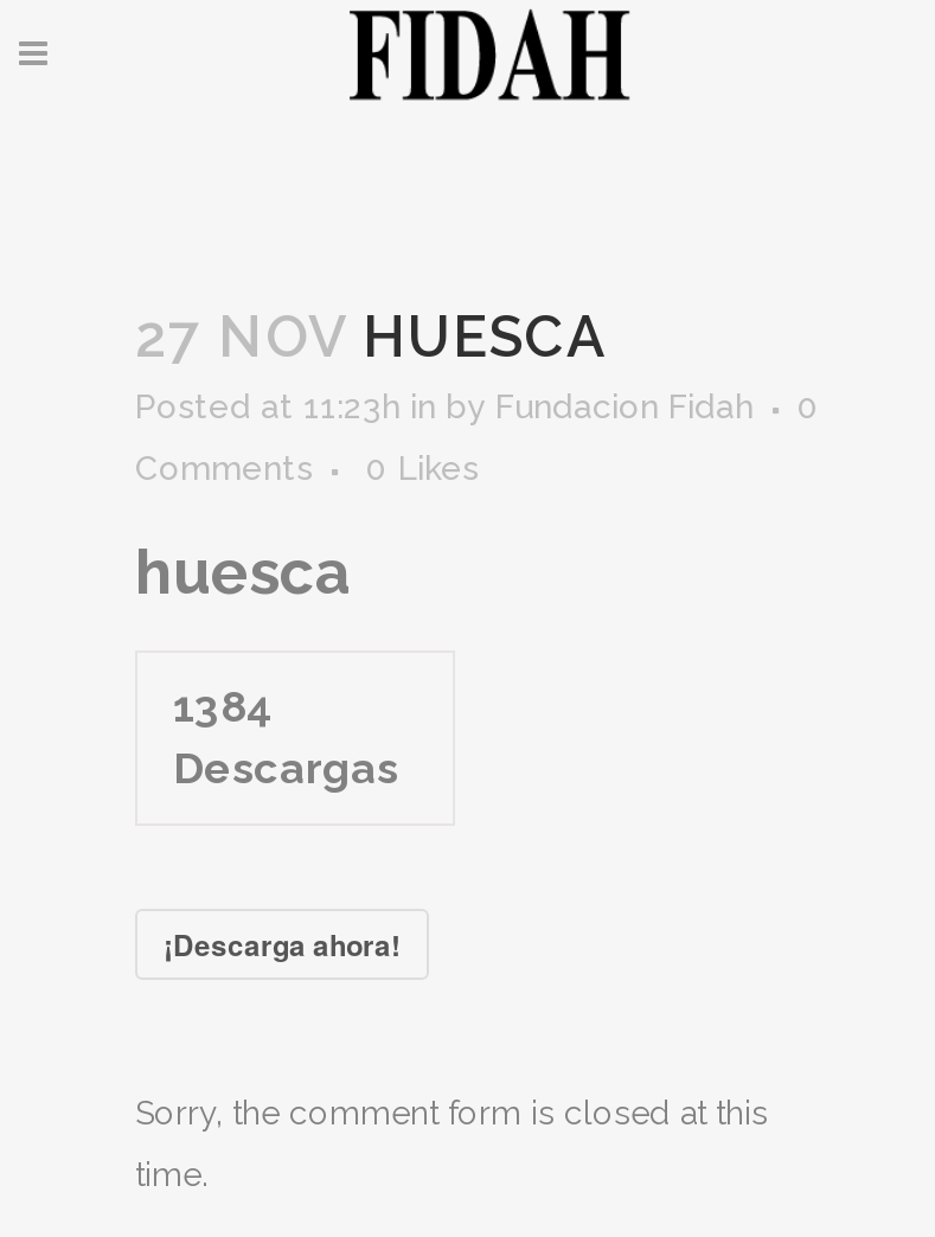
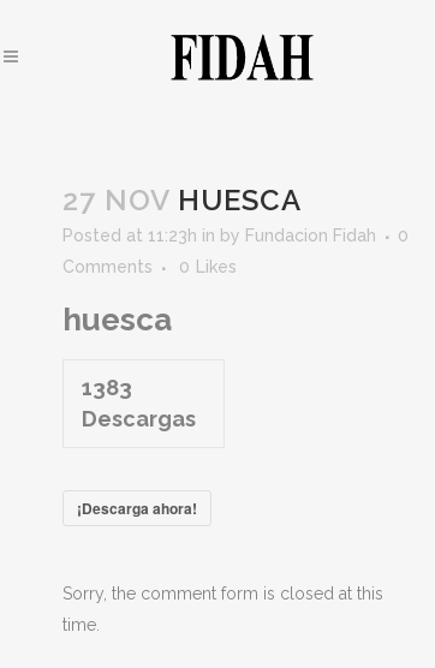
[173,681,273,731] 1384 -> [82,375,132,400] 1383

